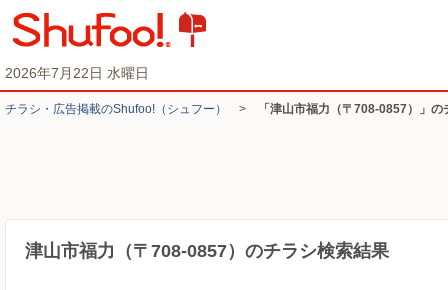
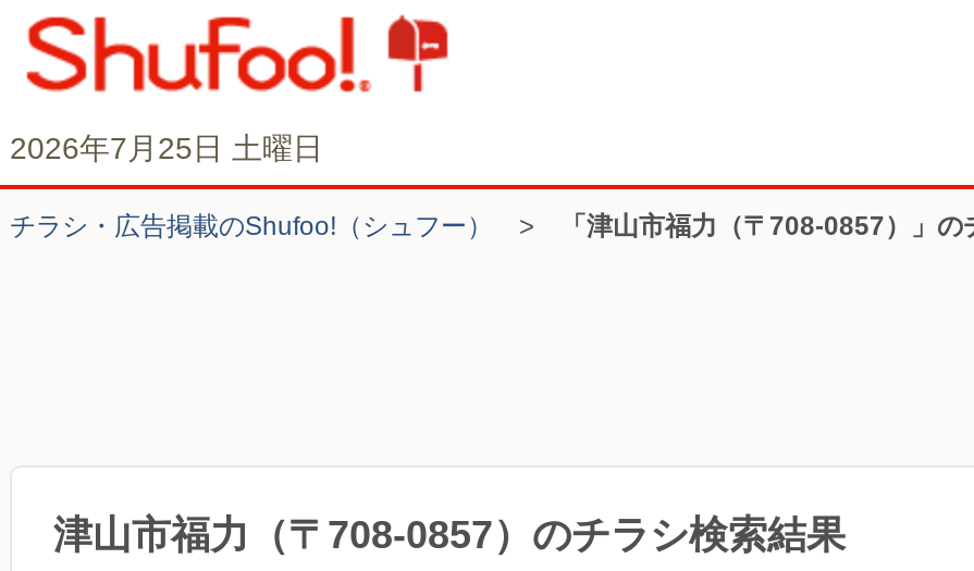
[5,65,149,81] 2026年7月22日 水曜日 -> [10,131,323,165] 2026年7月25日 土曜日

